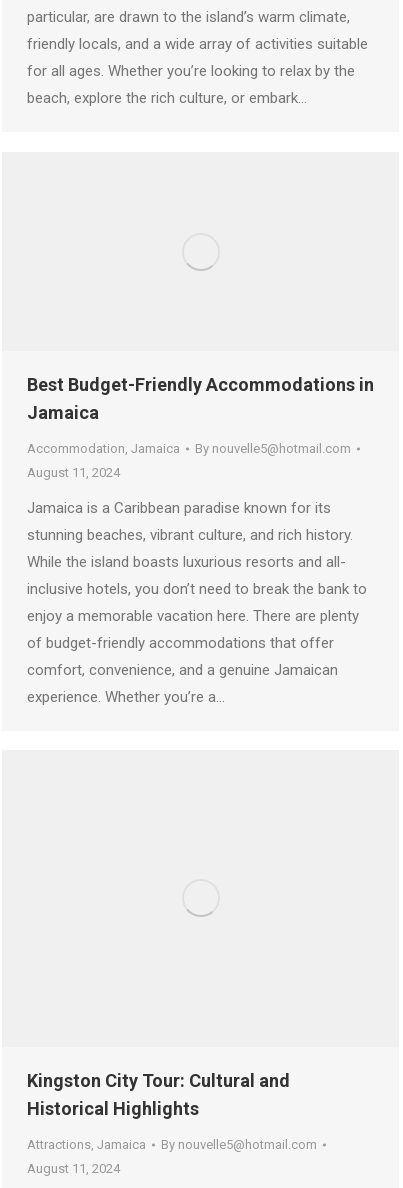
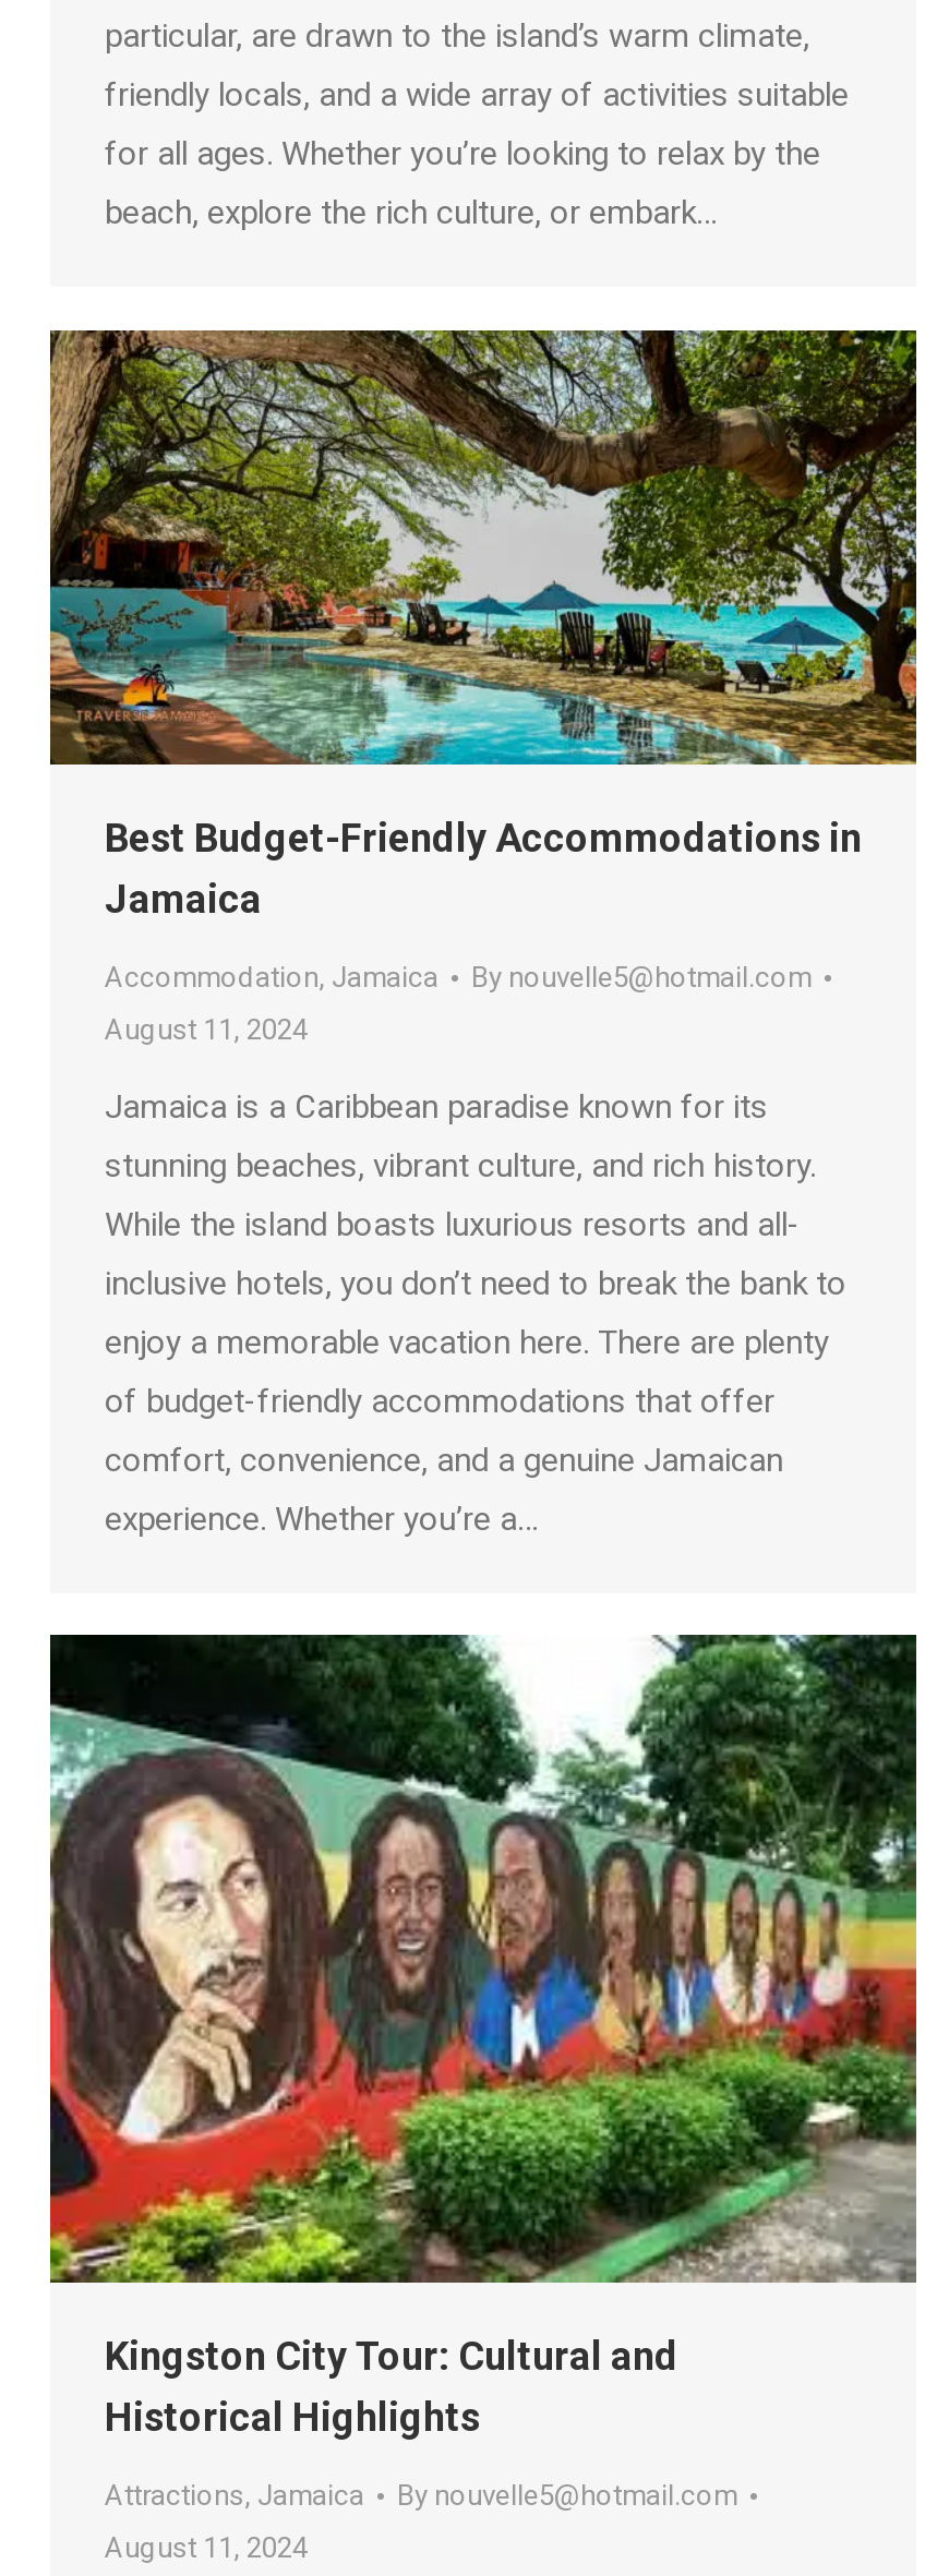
none -> [48,328,918,767] [image]
none -> [48,1633,918,2285] [image]

